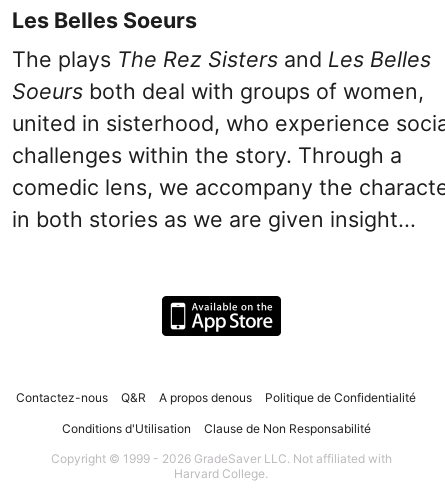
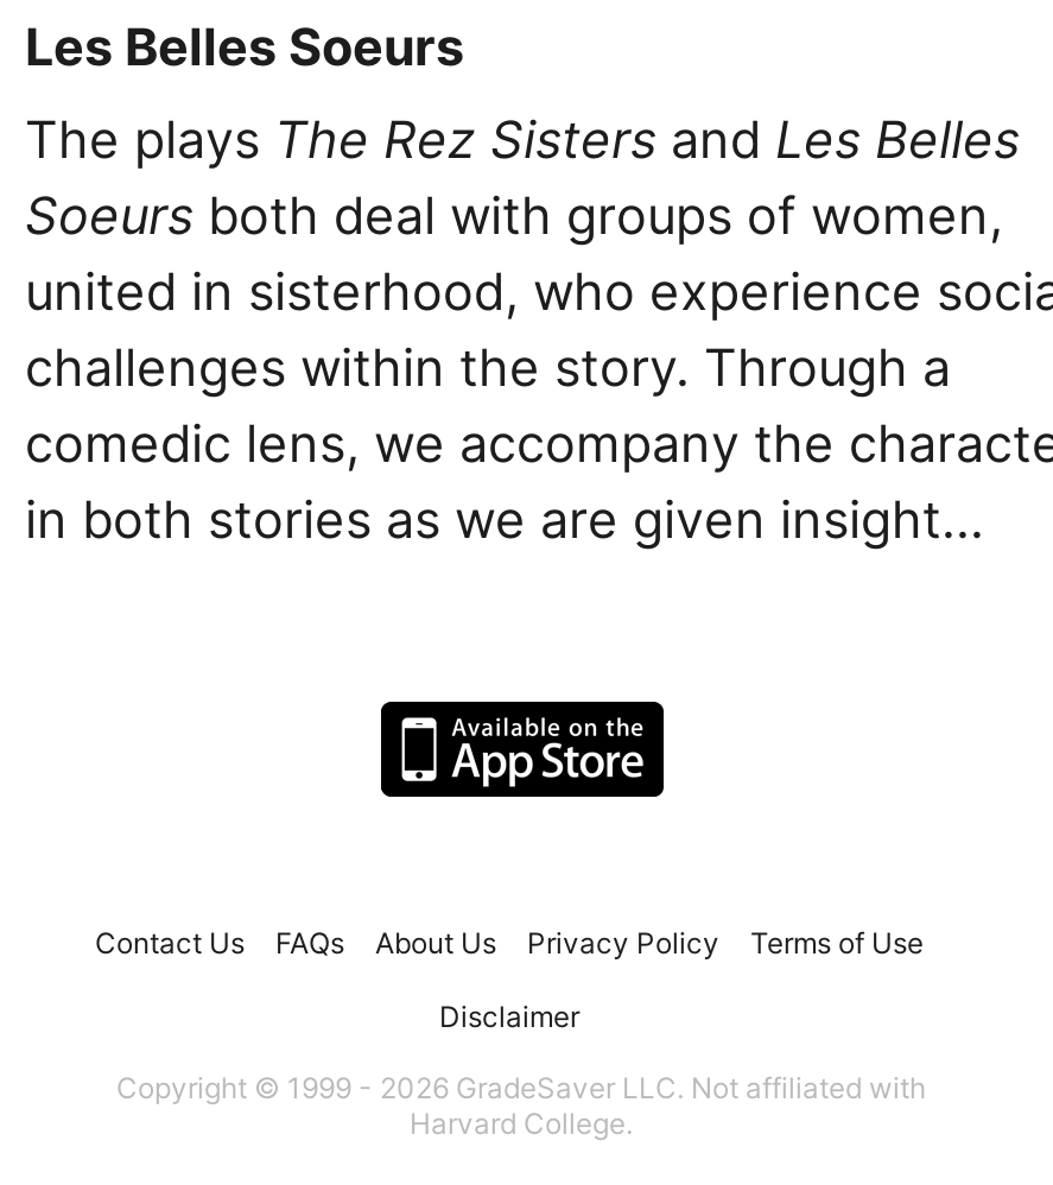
[16,390,416,405] Contactez-nous | Q&R | A propos denous | Politique de Confidentialité -> [95,924,924,960] Contact Us | FAQs | About Us | Privacy Policy | Terms of Use
[61,421,370,436] Conditions d'Utilisation | Clause de Non Responsabilité -> [439,998,579,1034] Disclaimer

